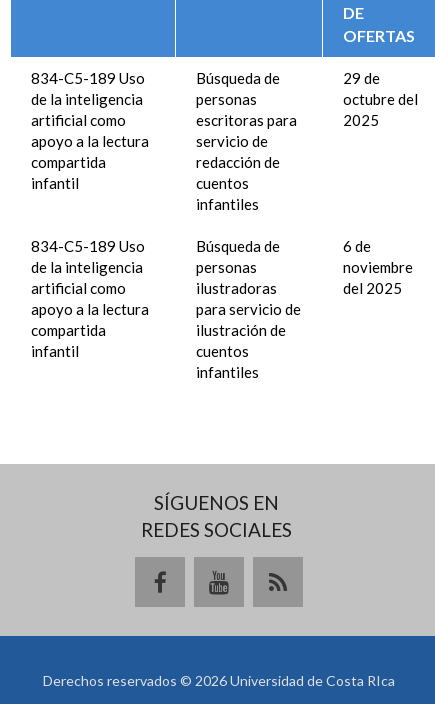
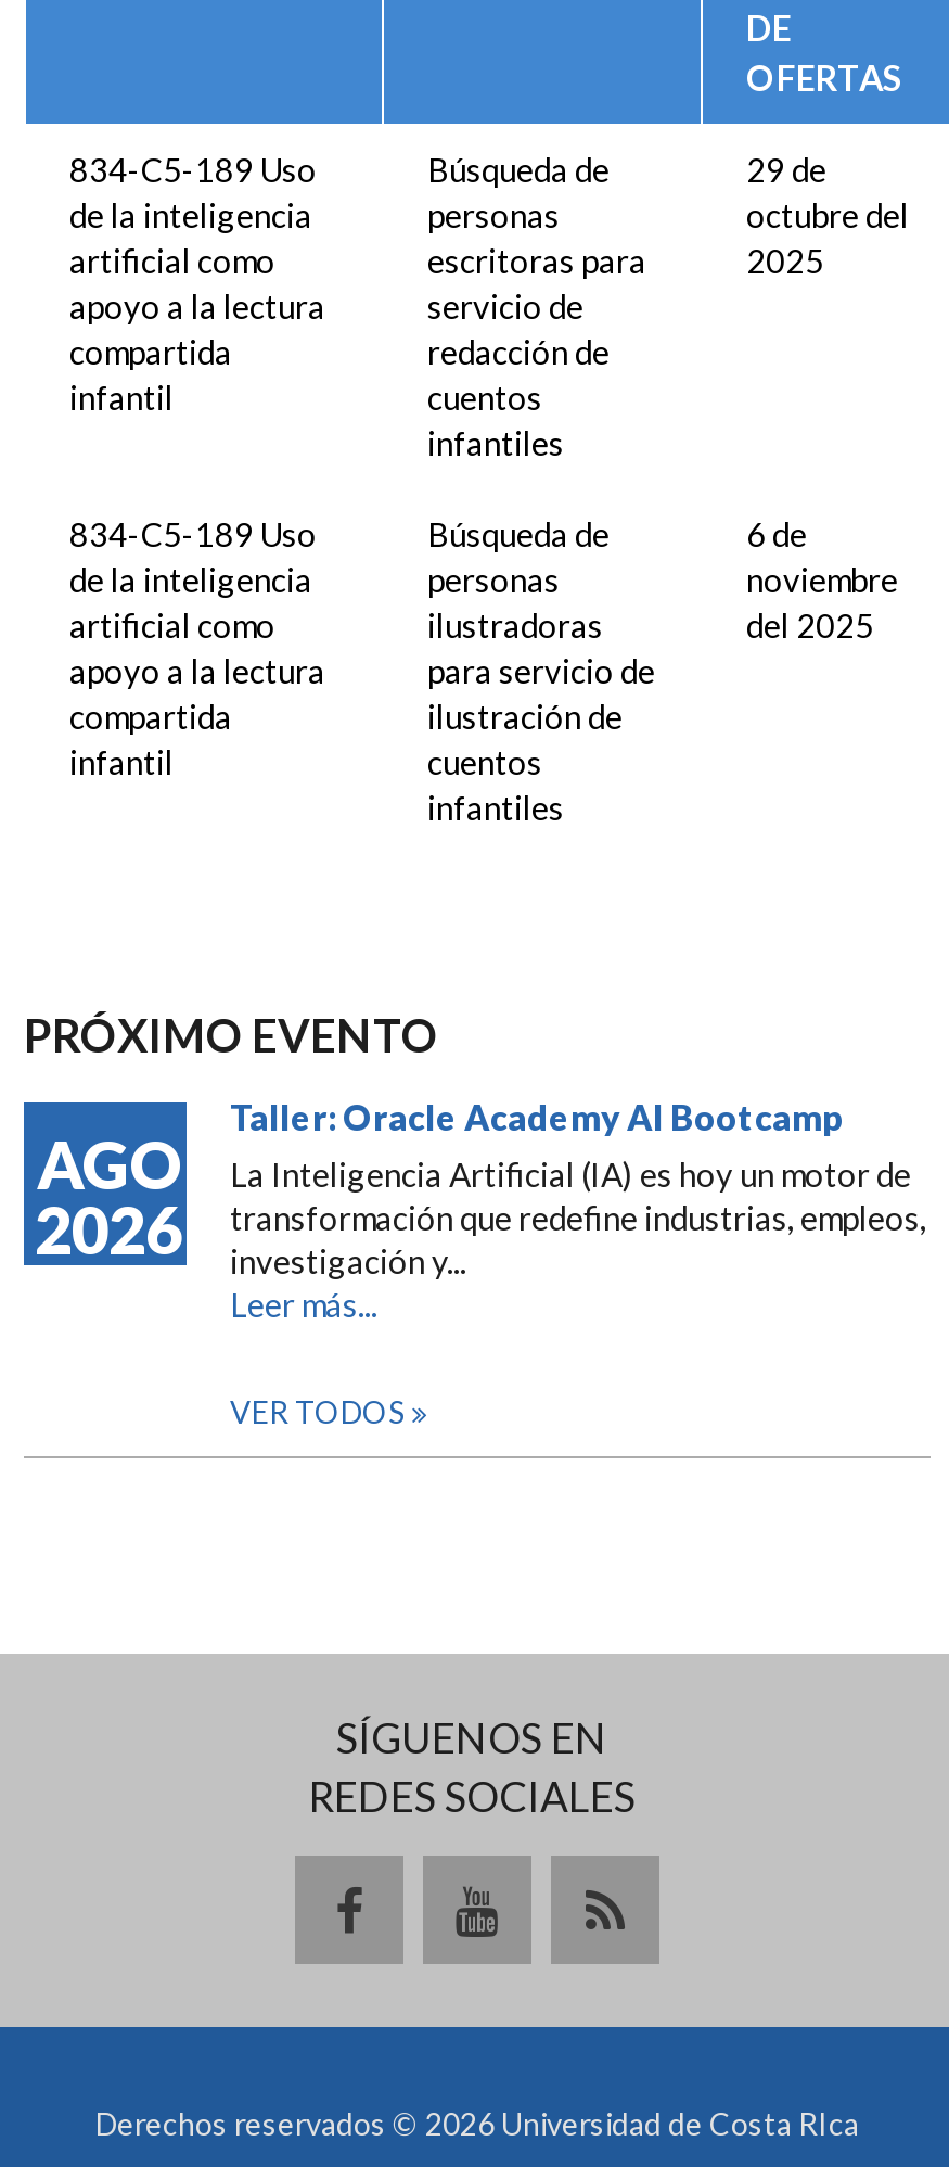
none -> [24,1007,438,1267] PRÓXIMO EVENTO | AGO | 2026
none -> [230,1096,926,1430] Taller: Oracle Academy AI Bootcamp | La Inteligencia Artificial (IA) es hoy un motor de | transformación que redefine industrias, empleos, | investigación y... | Leer más... | VER TODOS

